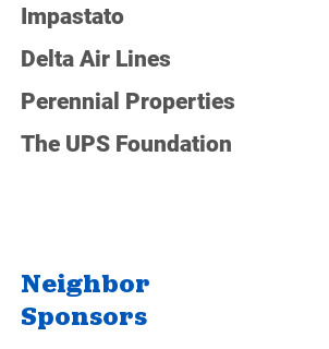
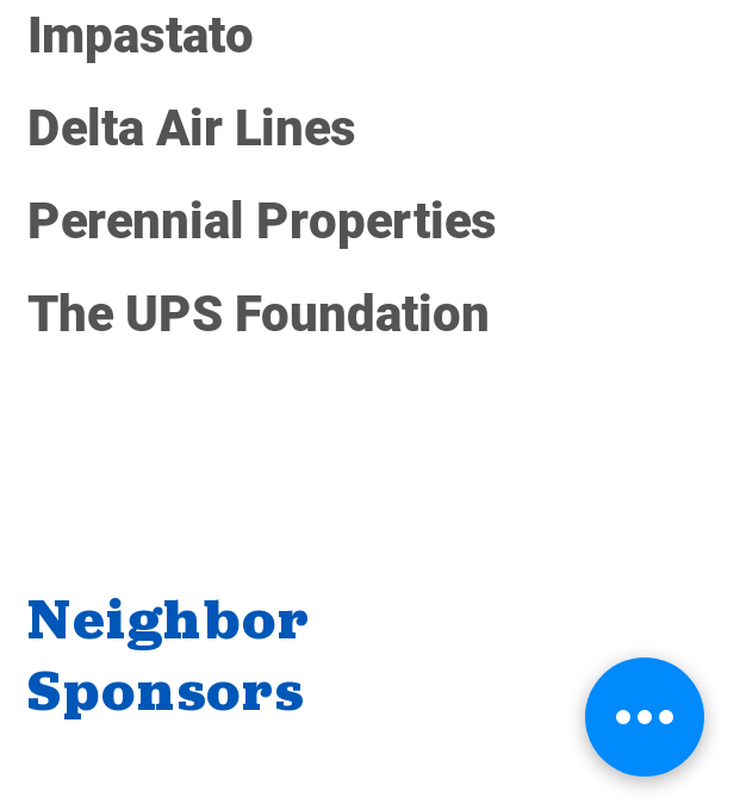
none -> [580,655,709,784] [image]

